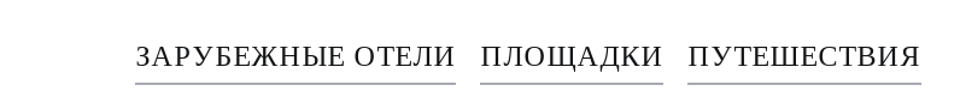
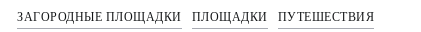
[136,40,456,74] ЗАРУБЕЖНЫЕ ОТЕЛИ -> [17,10,181,24] ЗАГОРОДНЫЕ ПЛОЩАДКИ

